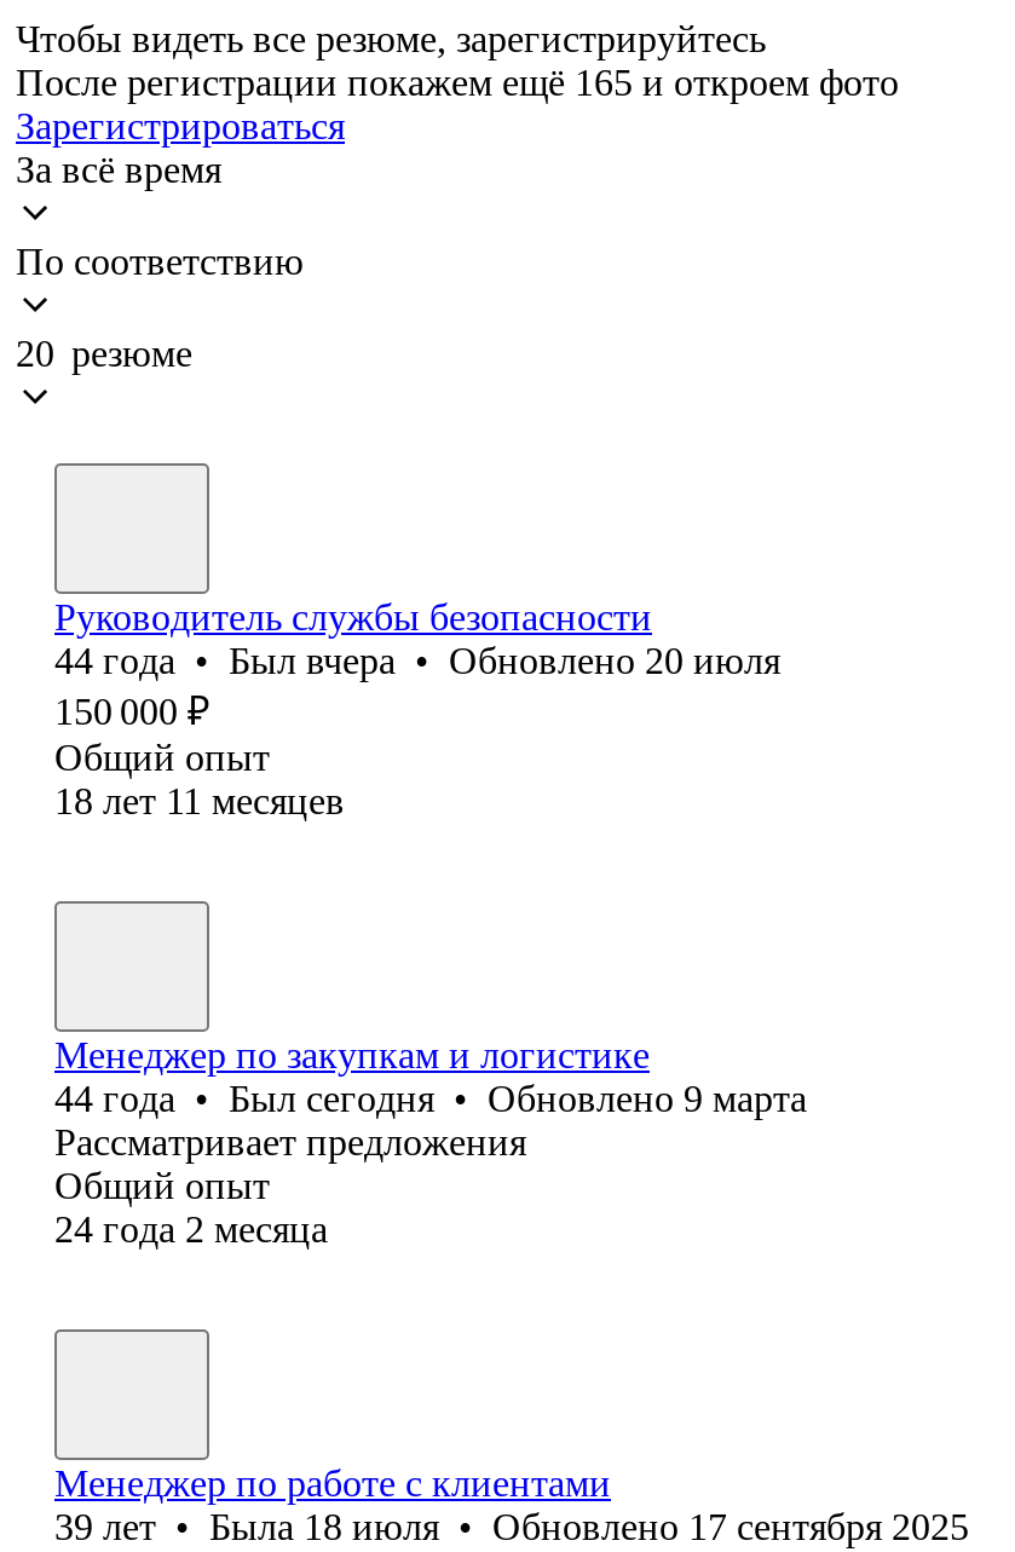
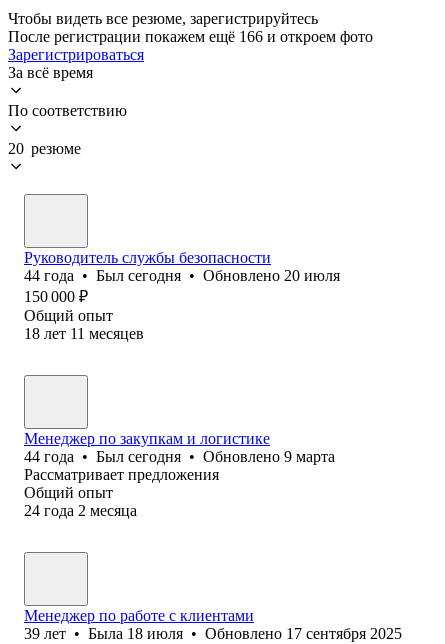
[16,61,899,103] После регистрации покажем ещё 165 и откроем фото -> [8,28,373,45] После регистрации покажем ещё 166 и откроем фото
[54,640,780,681] 44 года • Был вчера • Обновлено 20 июля -> [24,267,340,284] 44 года • Был сегодня • Обновлено 20 июля

